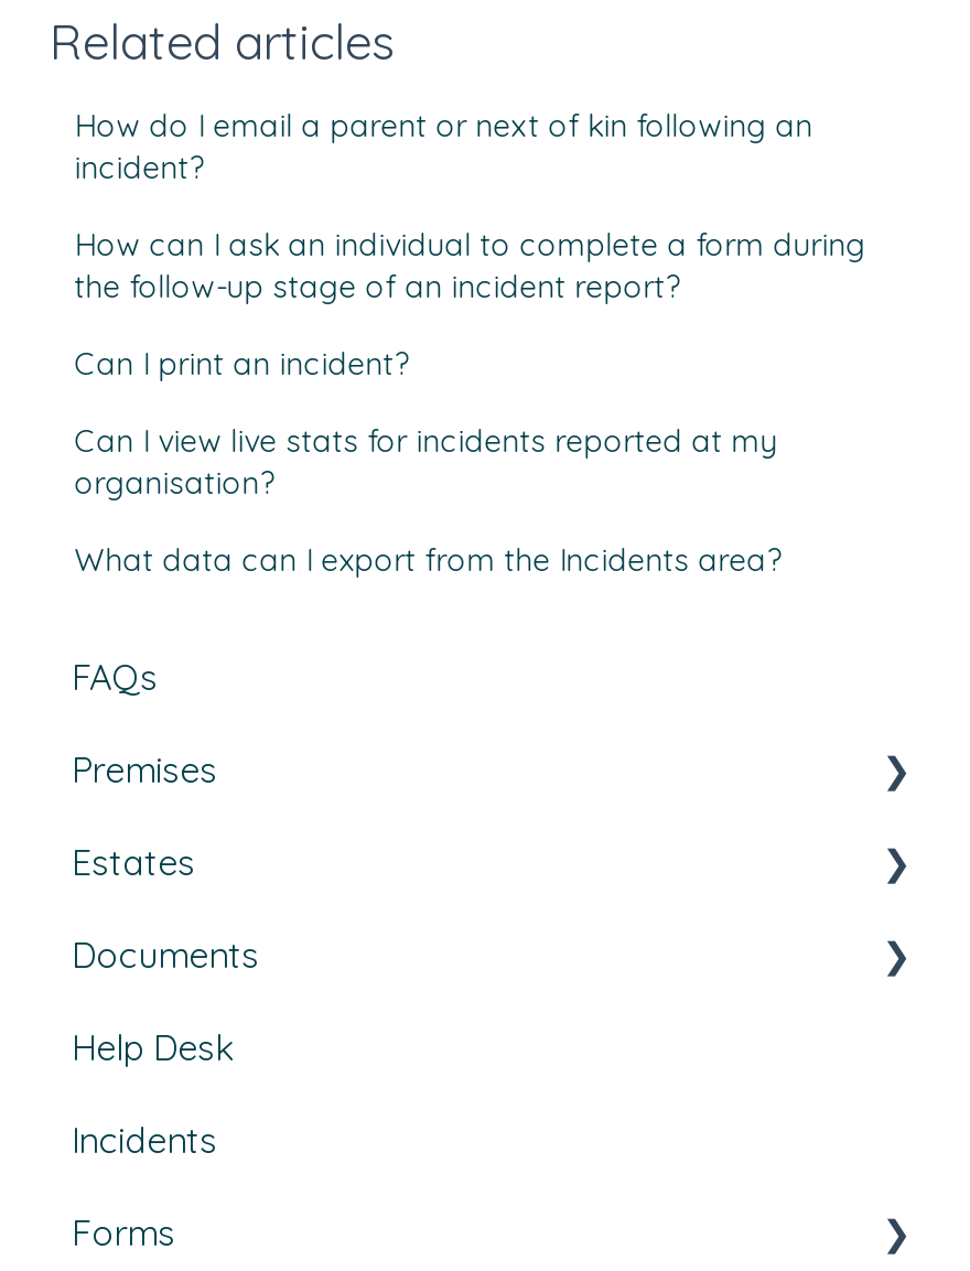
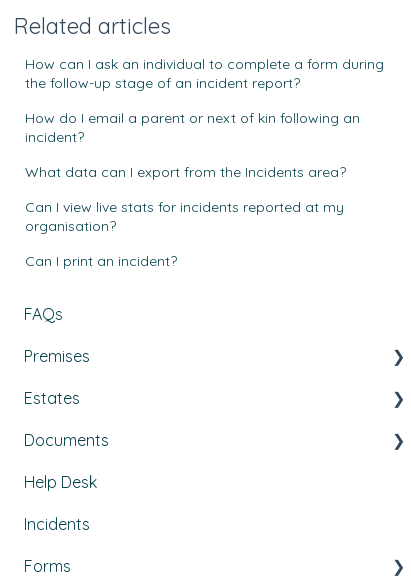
moved [74,106,813,188] -> [25,109,360,146]: How do I email a parent or next of kin following an | incident?
moved [74,225,866,307] -> [25,55,384,92]: How can I ask an individual to complete a form during | the follow-up stage of an incident report?
moved [74,344,409,384] -> [25,252,177,270]: Can I print an incident?
moved [74,541,782,580] -> [25,163,346,181]: What data can I export from the Incidents area?

